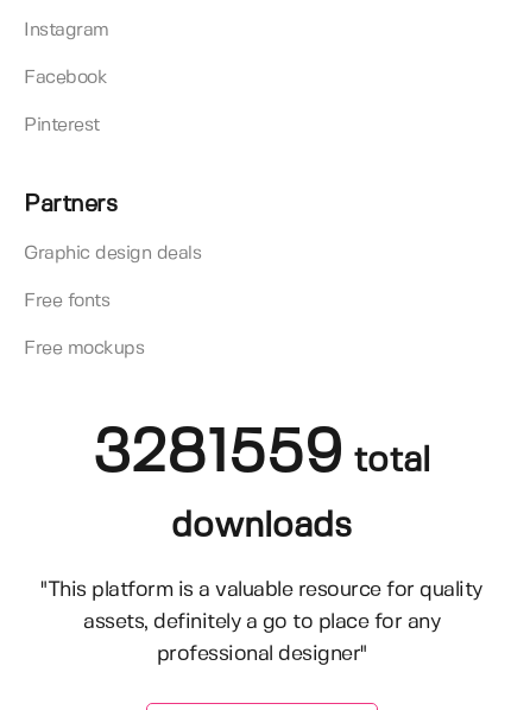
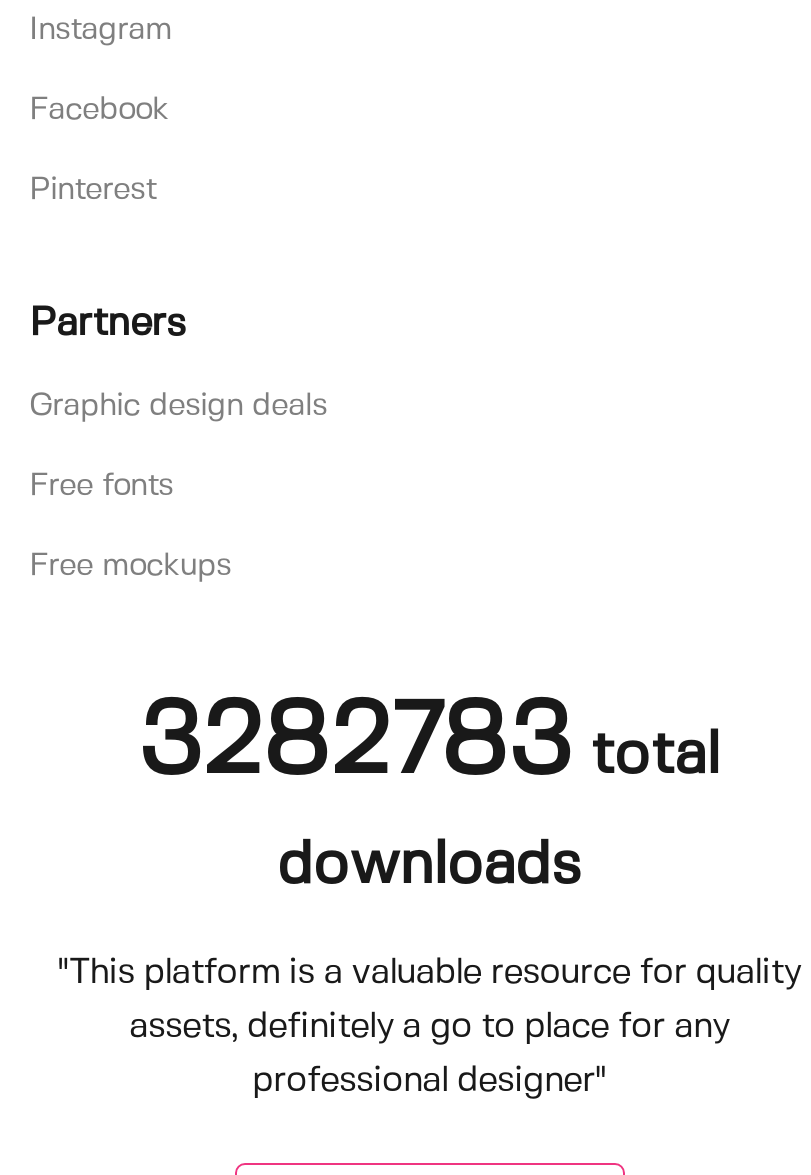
[93,426,430,483] 3281559 total -> [138,697,720,793] 3282783 total

